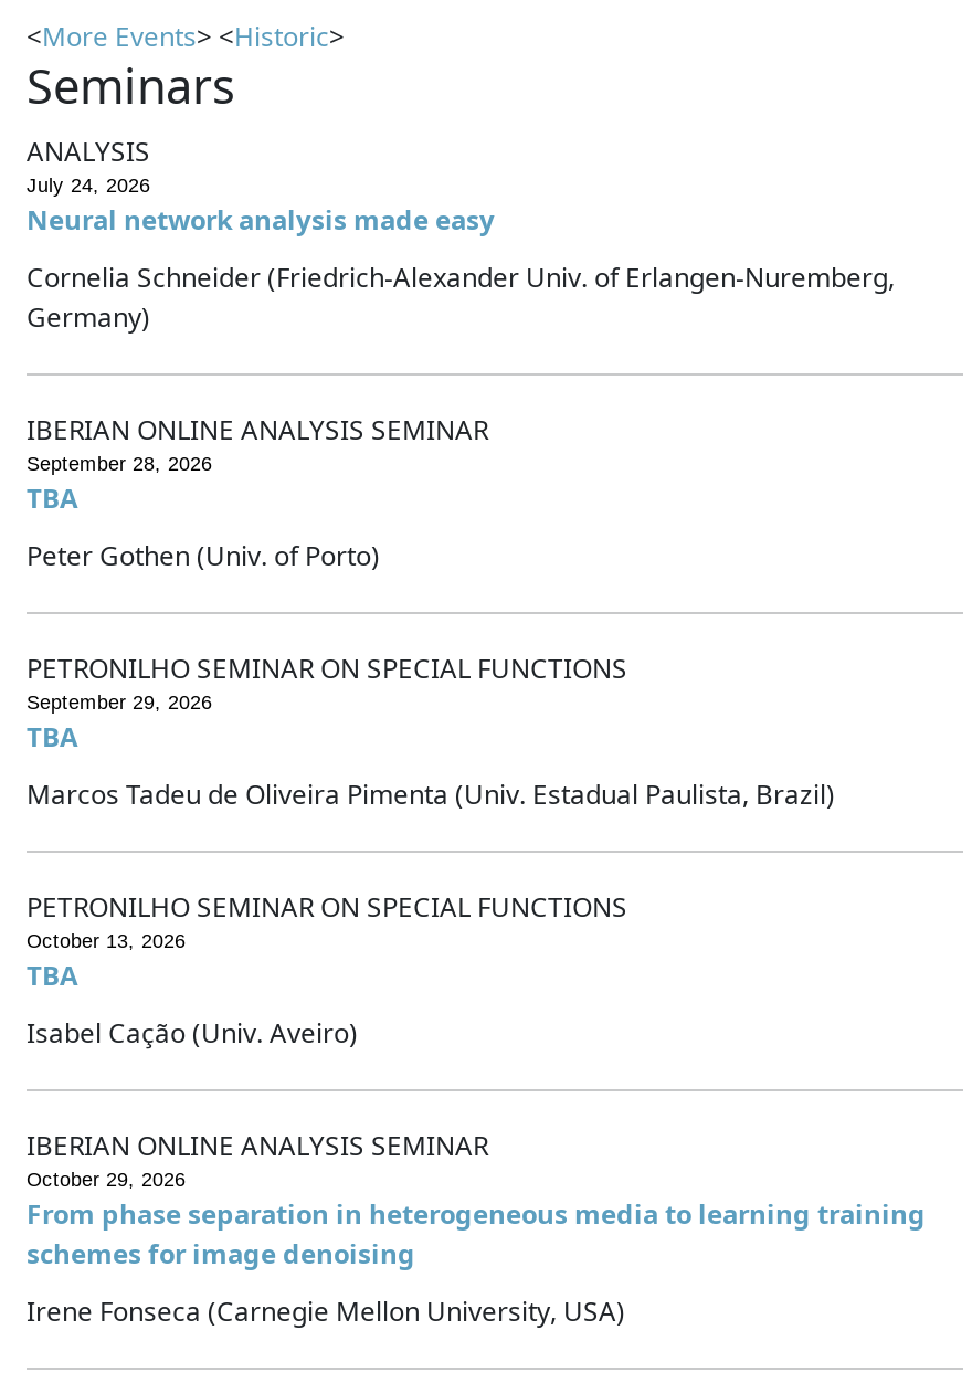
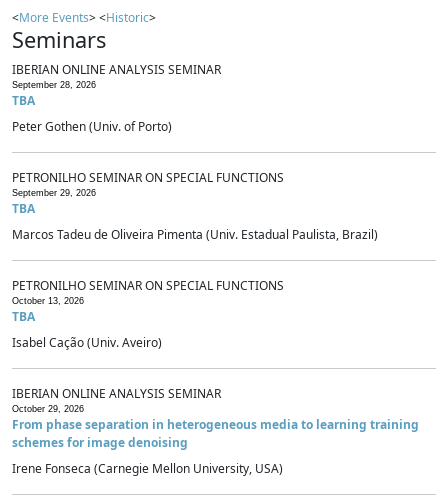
[27,134,895,337] ANALYSIS | July 24, 2026 | Neural network analysis made easy | Cornelia Schneider (Friedrich-Alexander Univ. of Erlangen-Nuremberg, | Germany) -> none

